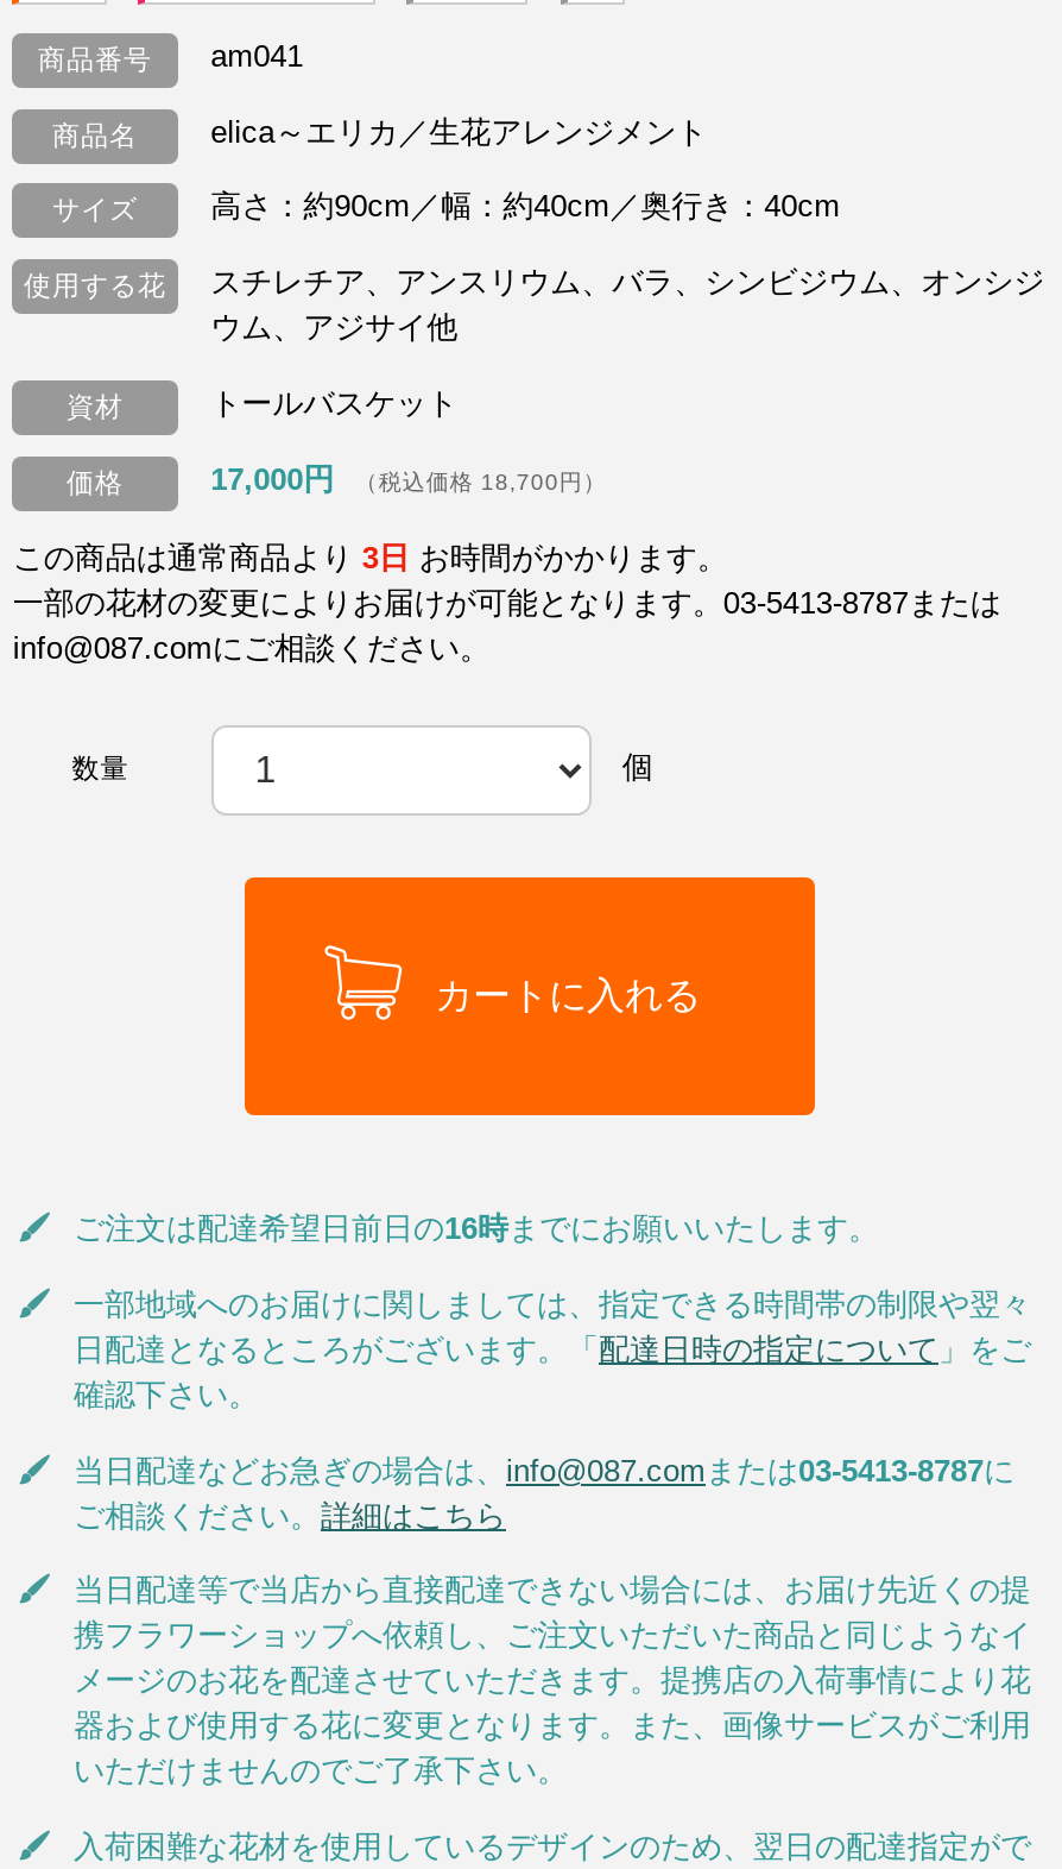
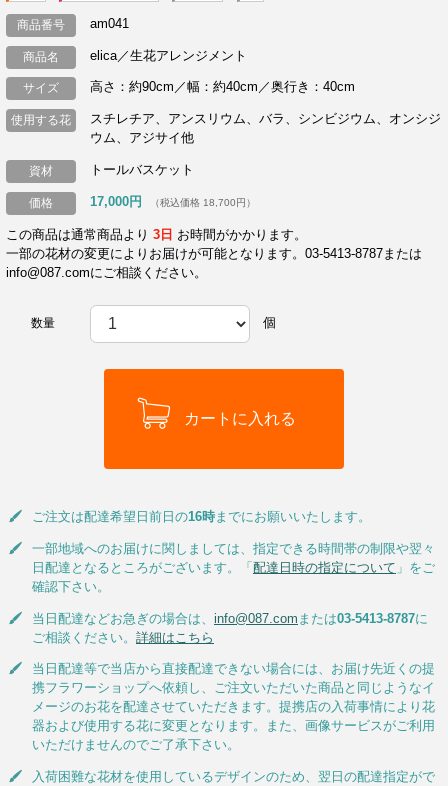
[210,113,707,149] elica～エリカ／生花アレンジメント -> [90,48,247,63] elica／生花アレンジメント

